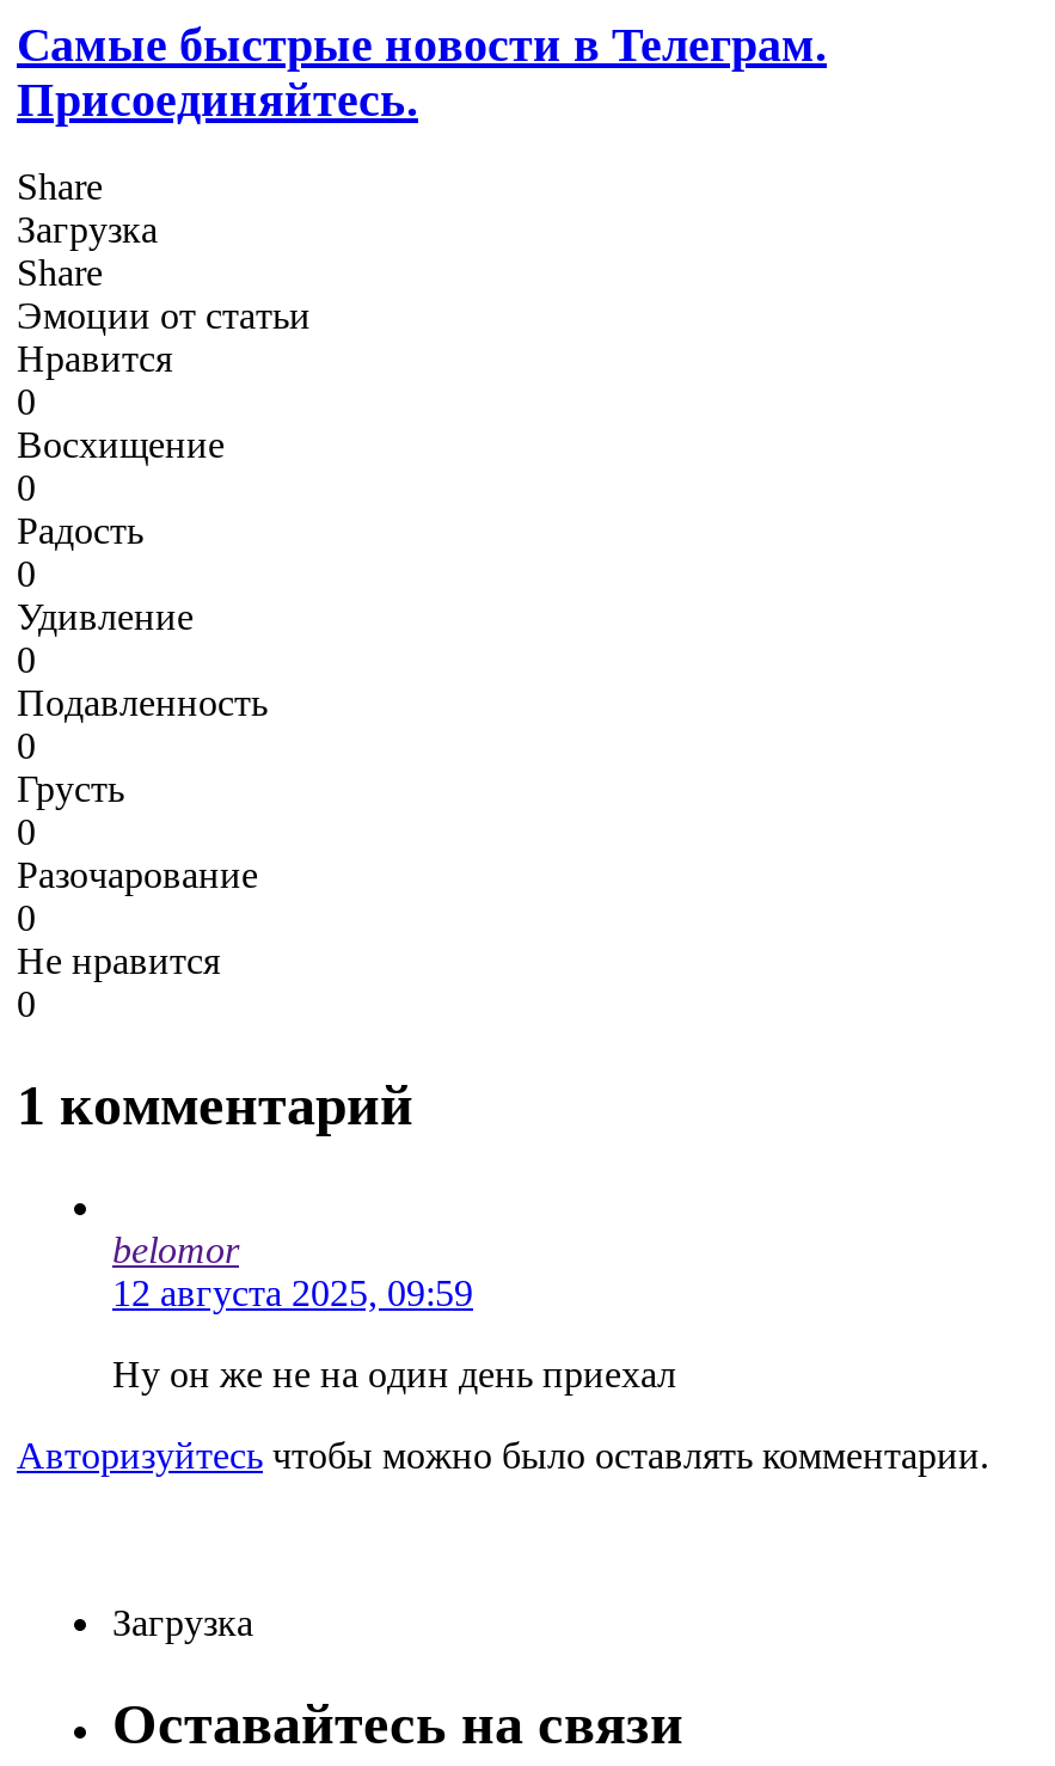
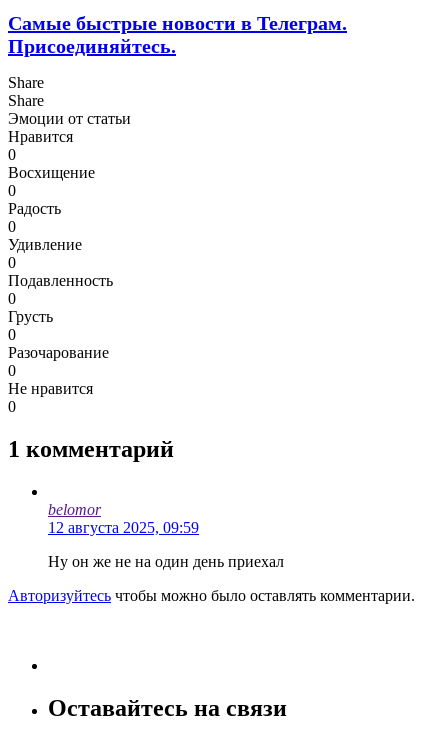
[17,209,158,249] Загрузка -> none
[112,1601,253,1642] Загрузка -> none

